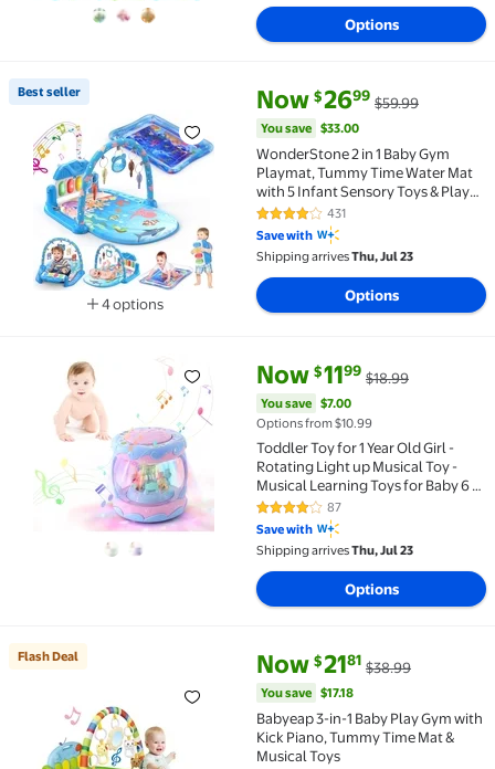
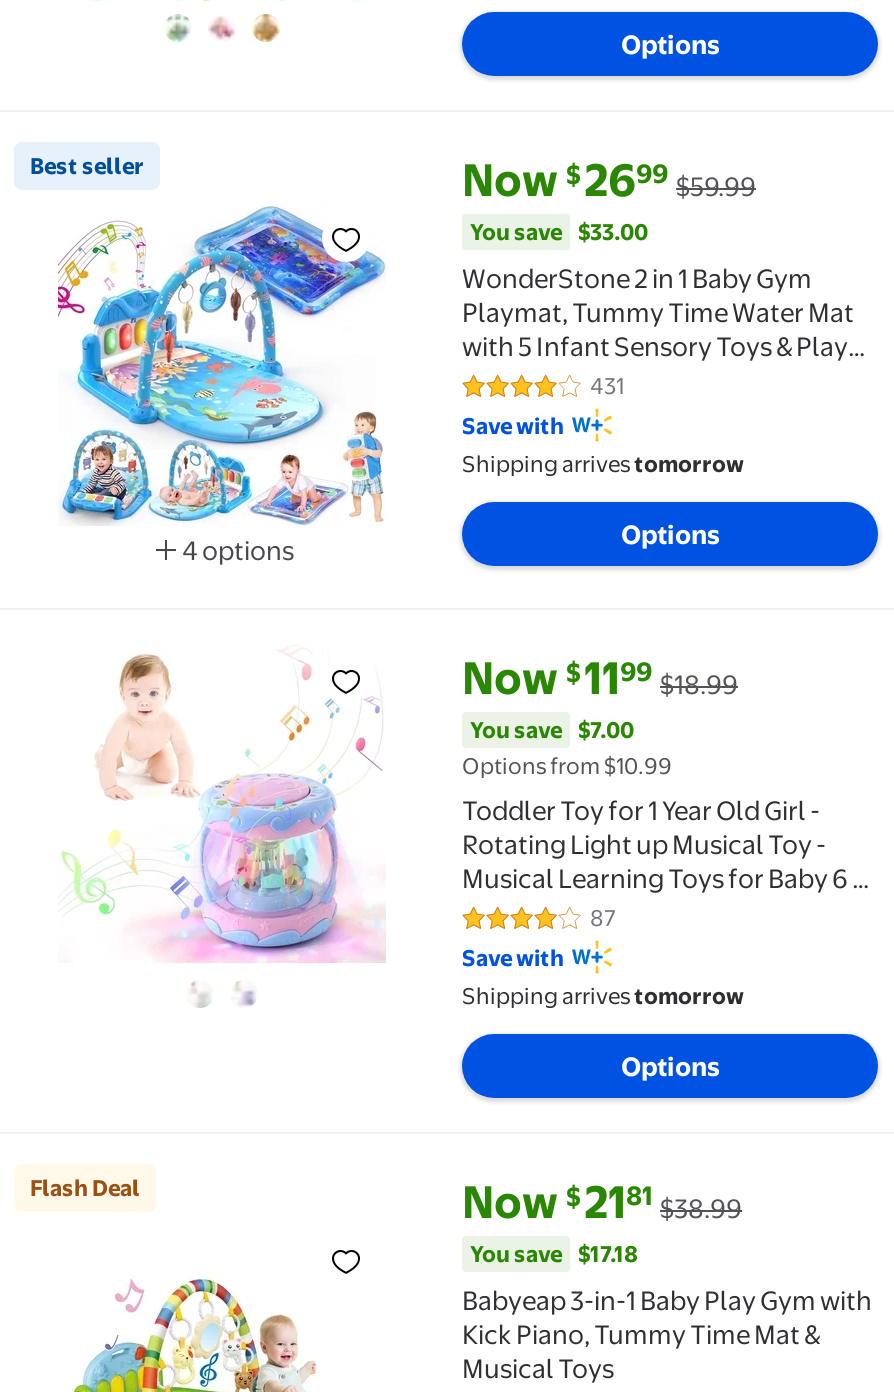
[256,249,413,264] Shipping arrivesThu, Jul 23 -> [462,450,744,478] Shipping arrivestomorrow
[256,542,413,558] Shipping arrivesThu, Jul 23 -> [462,982,744,1010] Shipping arrivestomorrow

